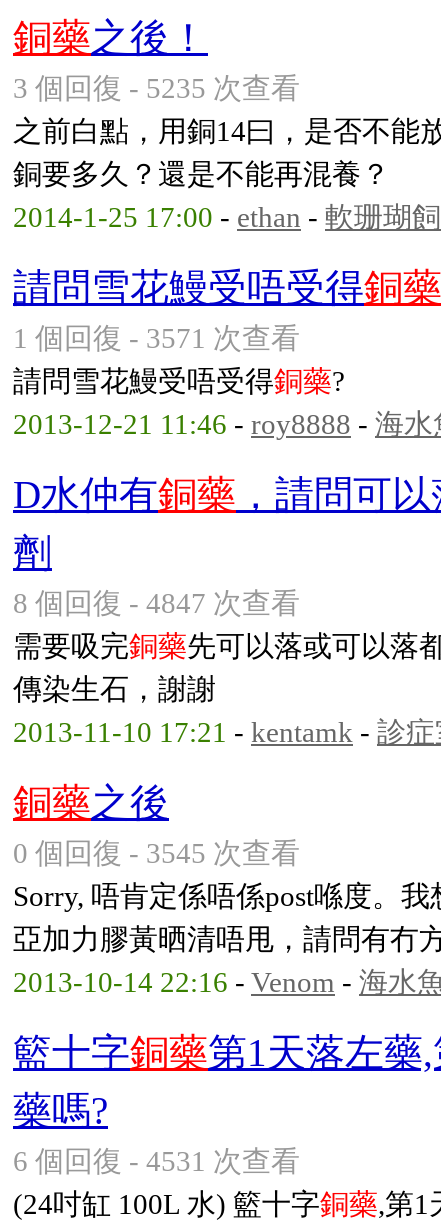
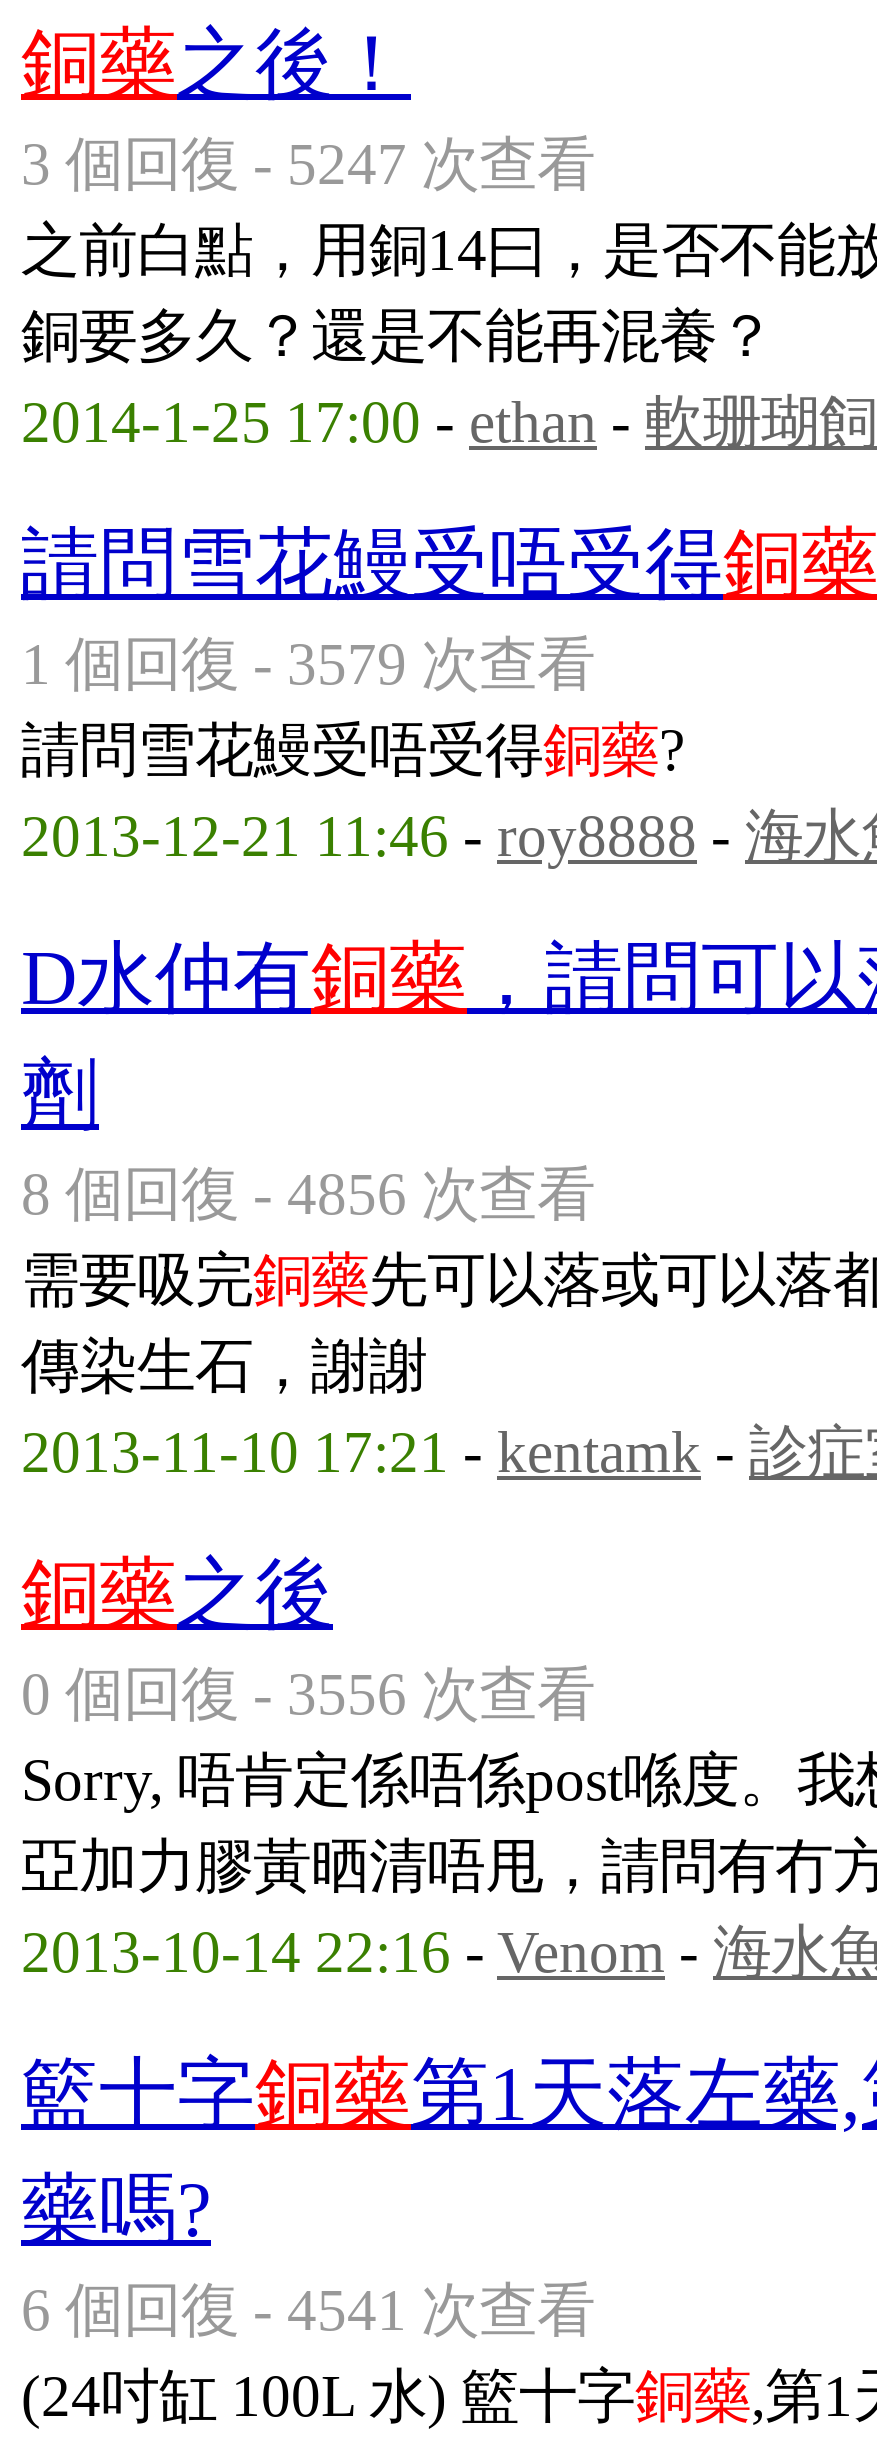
[13,72,300,104] 3 個回復 - 5235 次查看 -> [21,132,595,196] 3 個回復 - 5247 次查看
[13,322,300,354] 1 個回復 - 3571 次查看 -> [21,632,595,696] 1 個回復 - 3579 次查看
[13,587,300,619] 8 個回復 - 4847 次查看 -> [21,1162,595,1226] 8 個回復 - 4856 次查看
[13,837,300,869] 0 個回復 - 3545 次查看 -> [21,1662,595,1726] 0 個回復 - 3556 次查看
[13,1145,300,1177] 6 個回復 - 4531 次查看 -> [21,2278,595,2342] 6 個回復 - 4541 次查看

